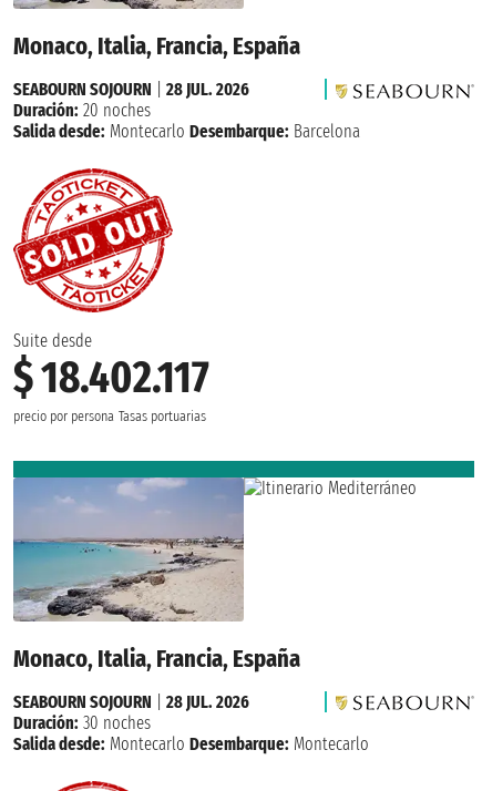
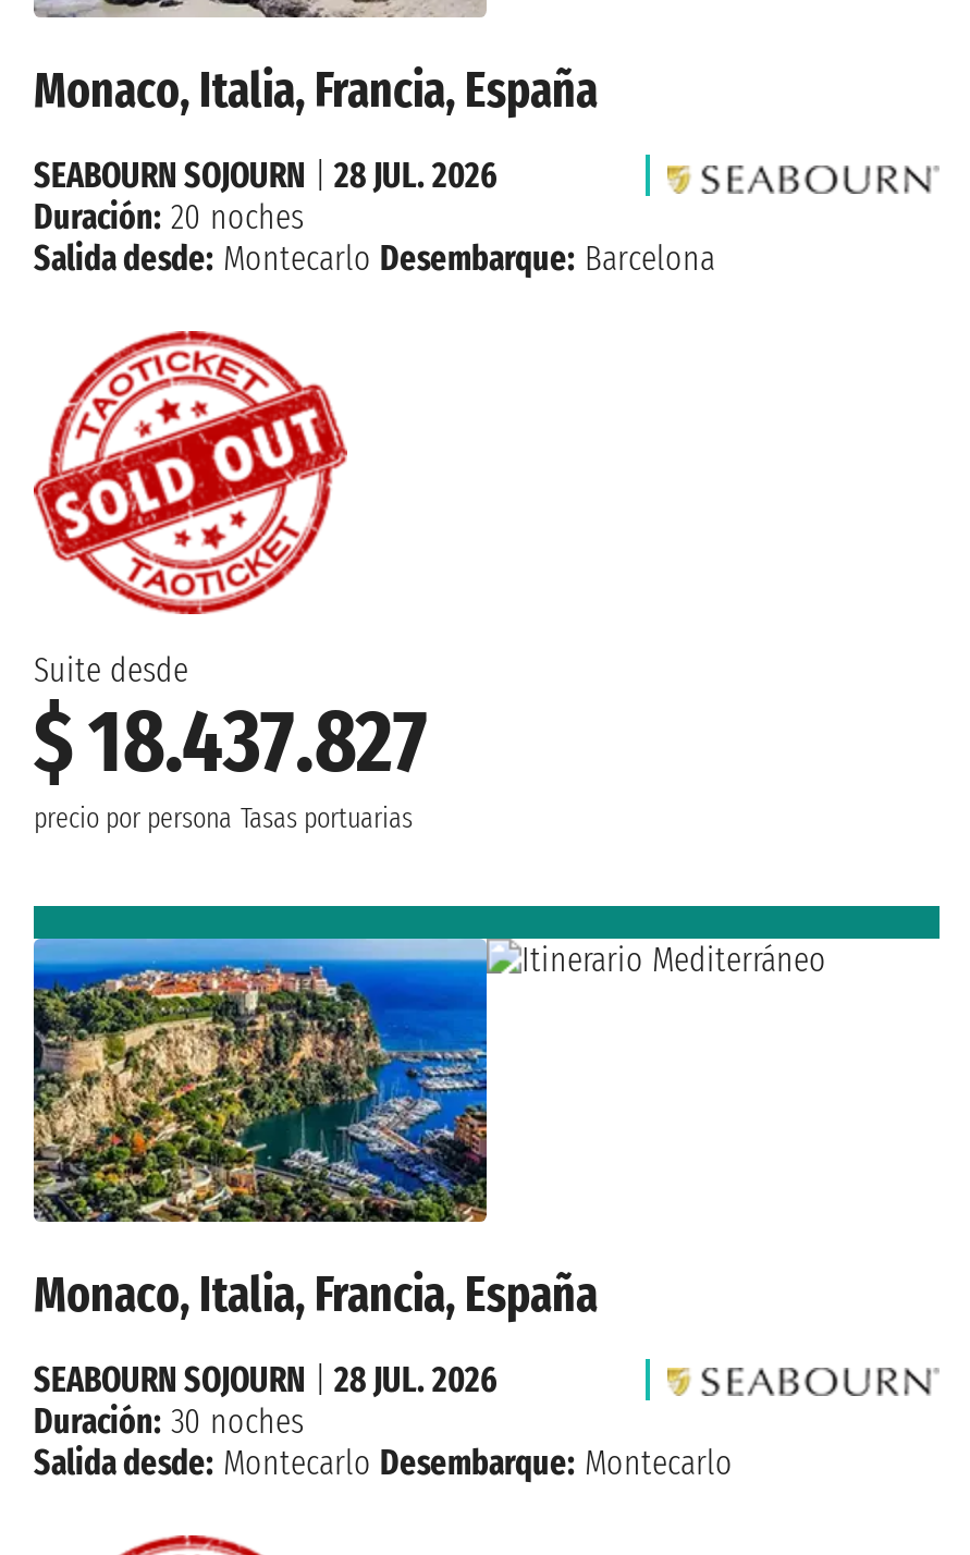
[13,352,209,405] $ 18.402.117 -> [34,691,428,796] $ 18.437.827
[12,477,245,621] [image] -> [32,939,489,1224] [image]

